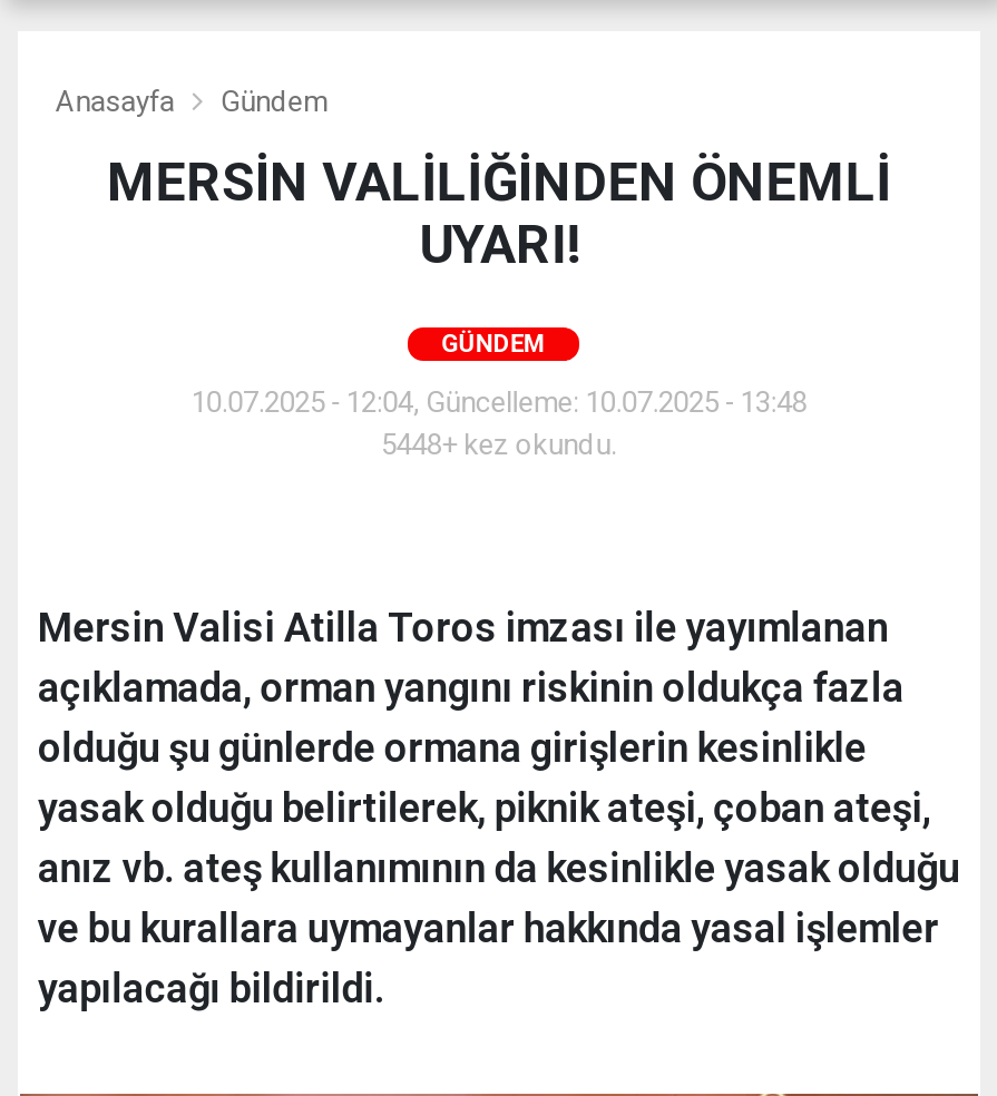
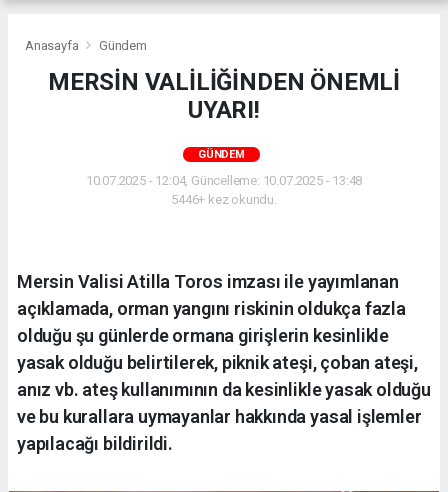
[381,427,617,461] 5448+ kez okundu. -> [171,192,277,207] 5446+ kez okundu.

